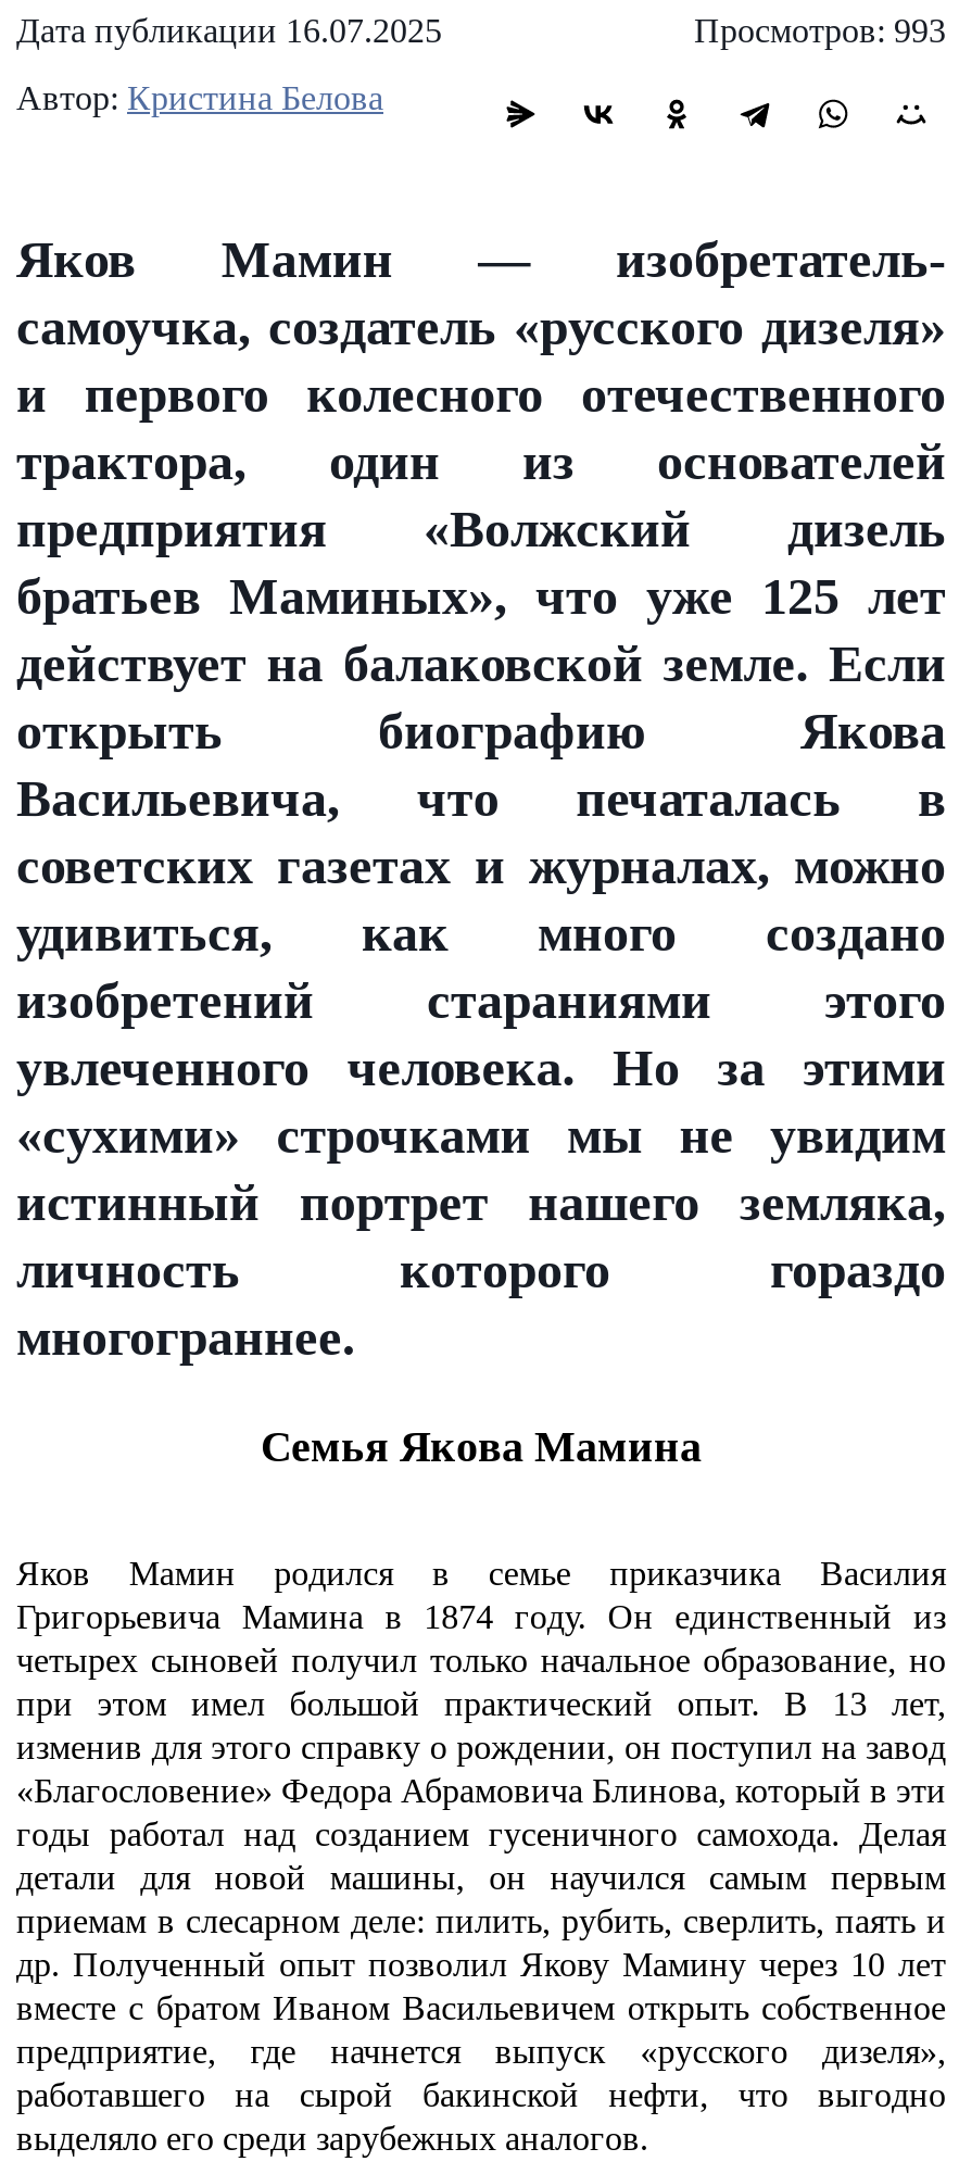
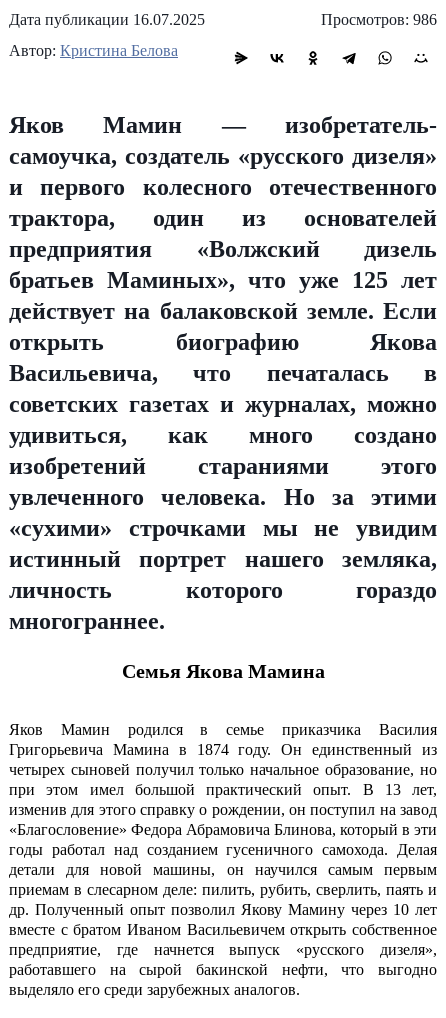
[694,12,946,49] Просмотров: 993 -> [321,11,437,28] Просмотров: 986

